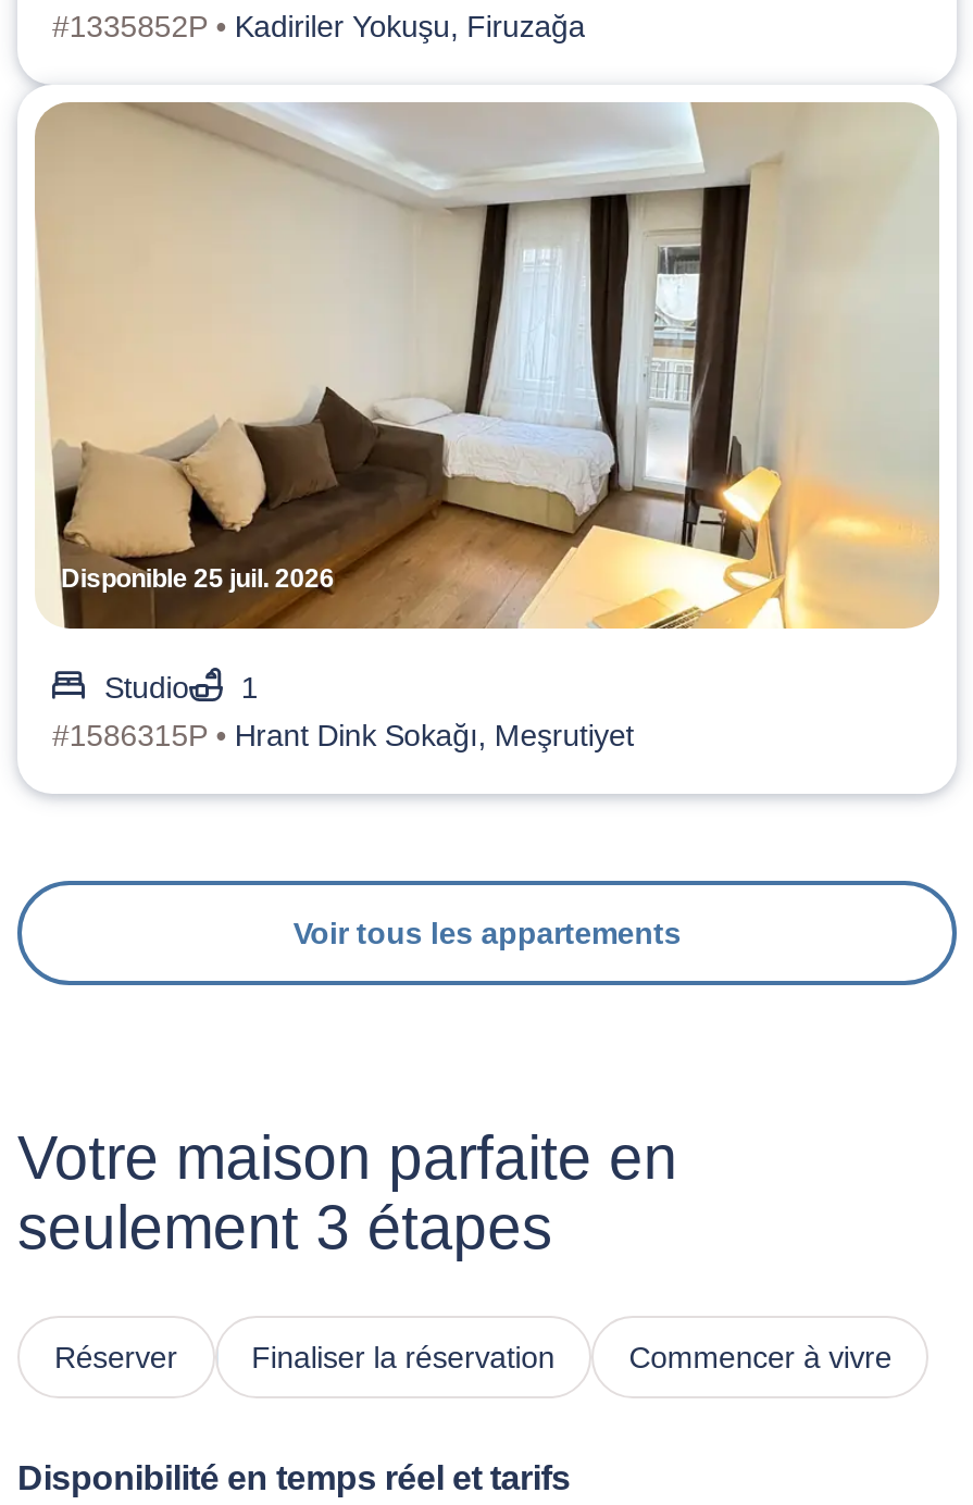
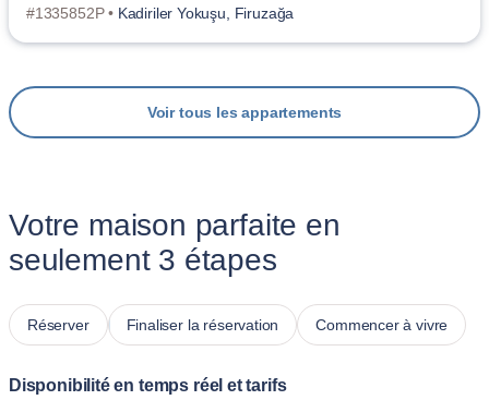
[33,100,941,752] [image] | Disponible 25 juil. 2026 | Studio | 1 | #1586315P • Hrant Dink Sokağı, Meşrutiyet -> none

